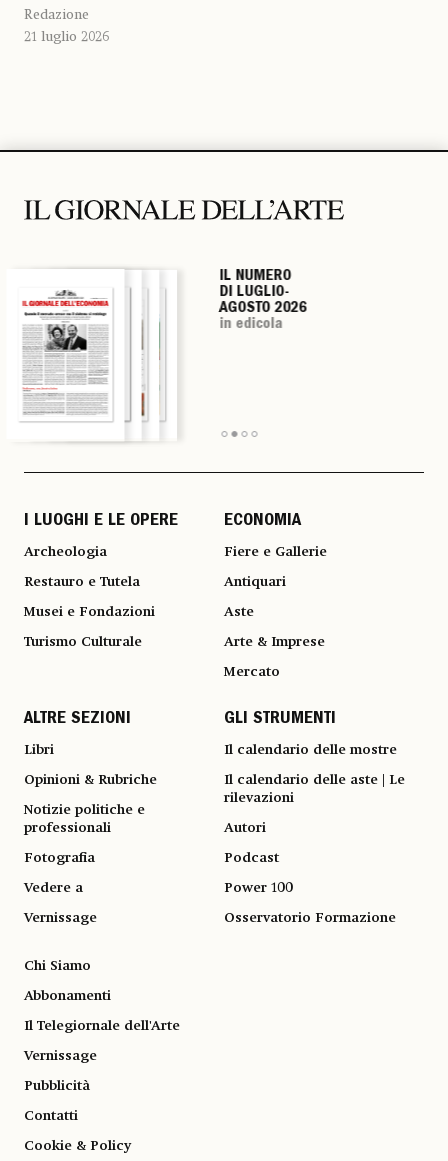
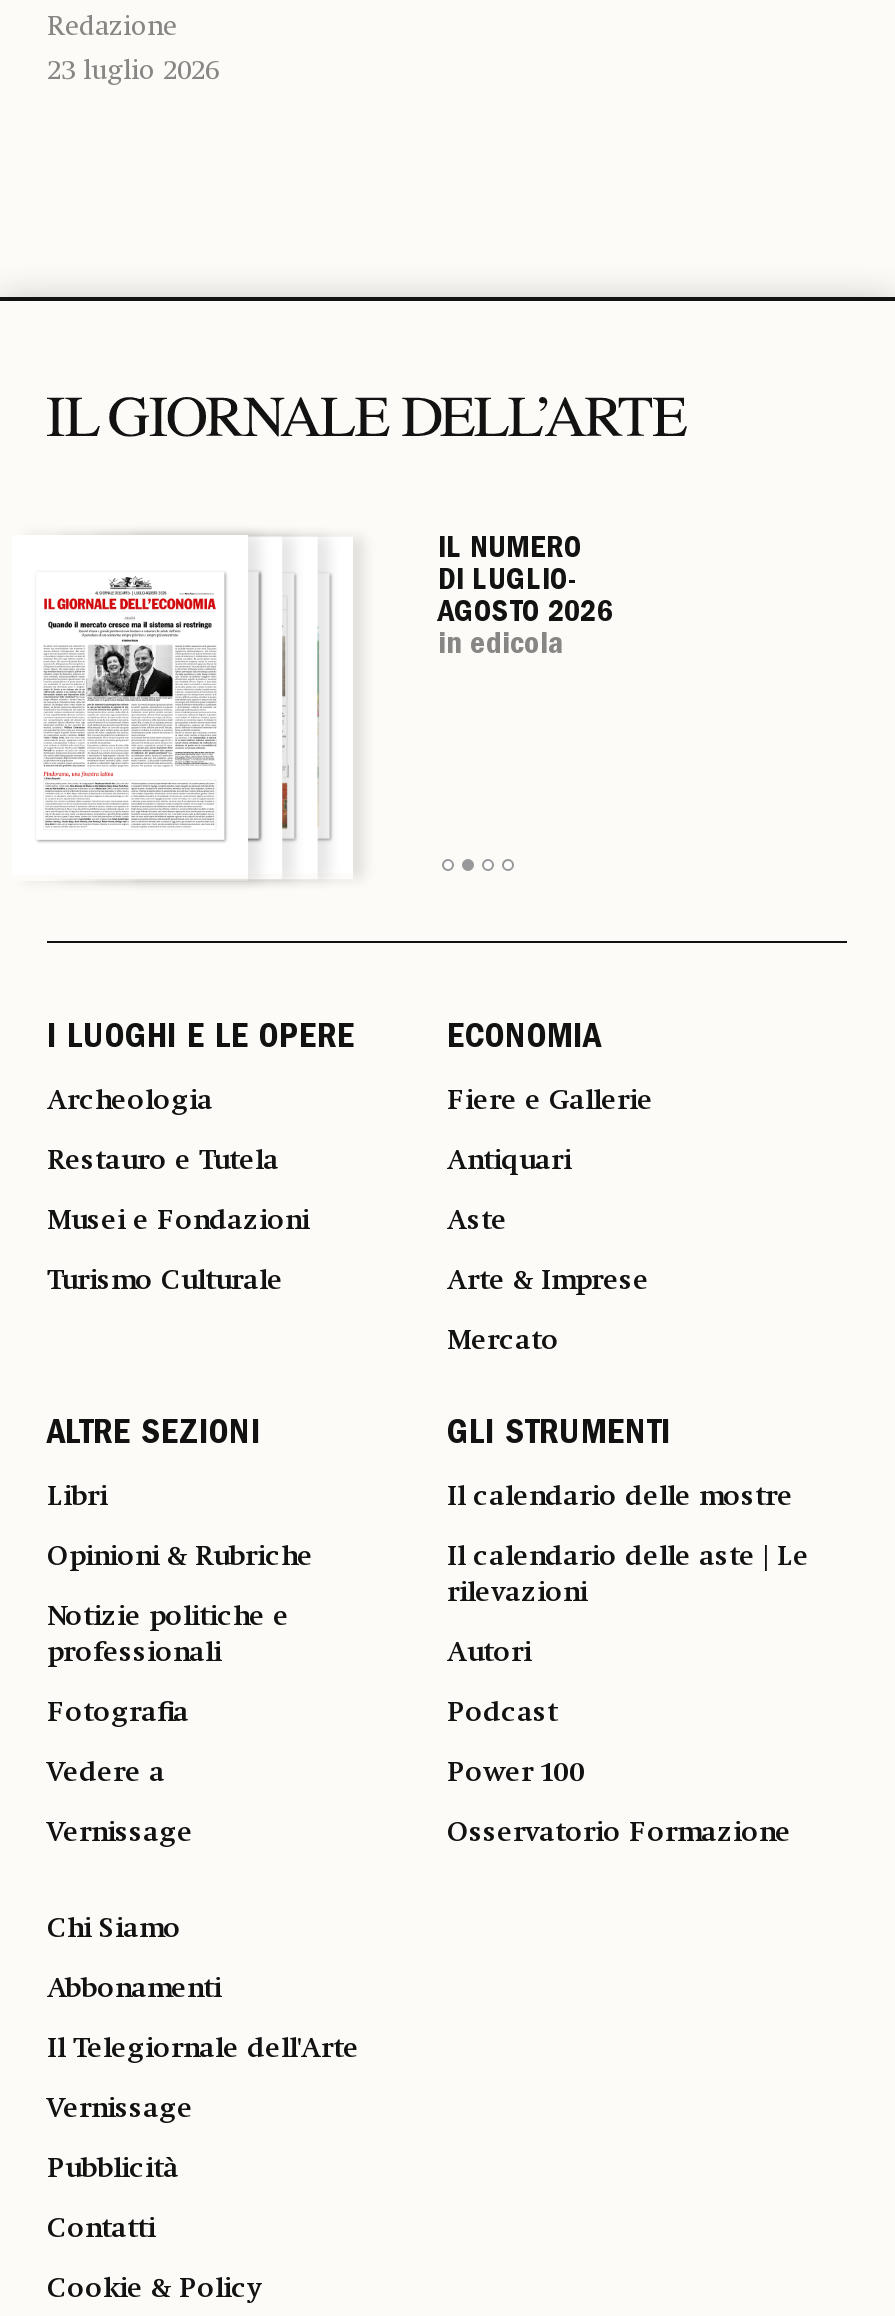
[24,30,109,44] 21 luglio 2026 -> [47,56,219,84] 23 luglio 2026

